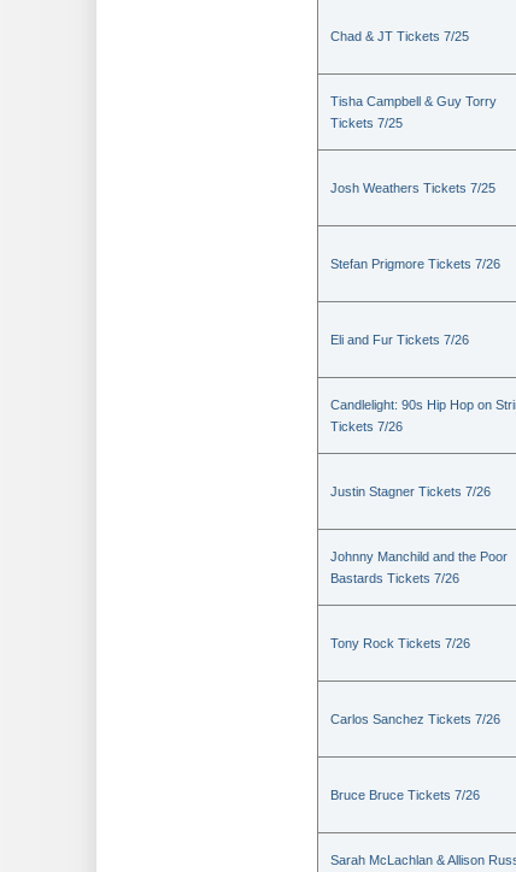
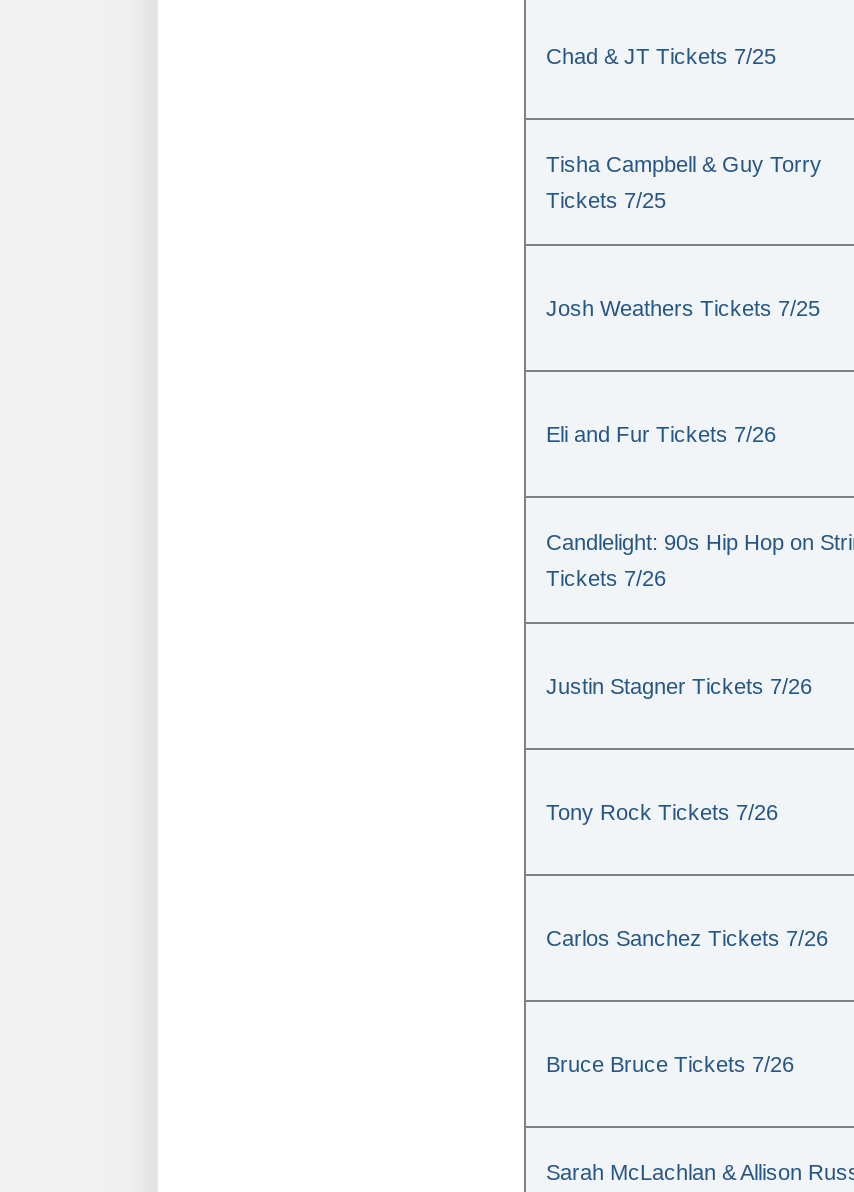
[330,257,500,271] Stefan Prigmore Tickets 7/26 -> none
[330,549,508,586] Johnny Manchild and the Poor | Bastards Tickets 7/26 -> none

